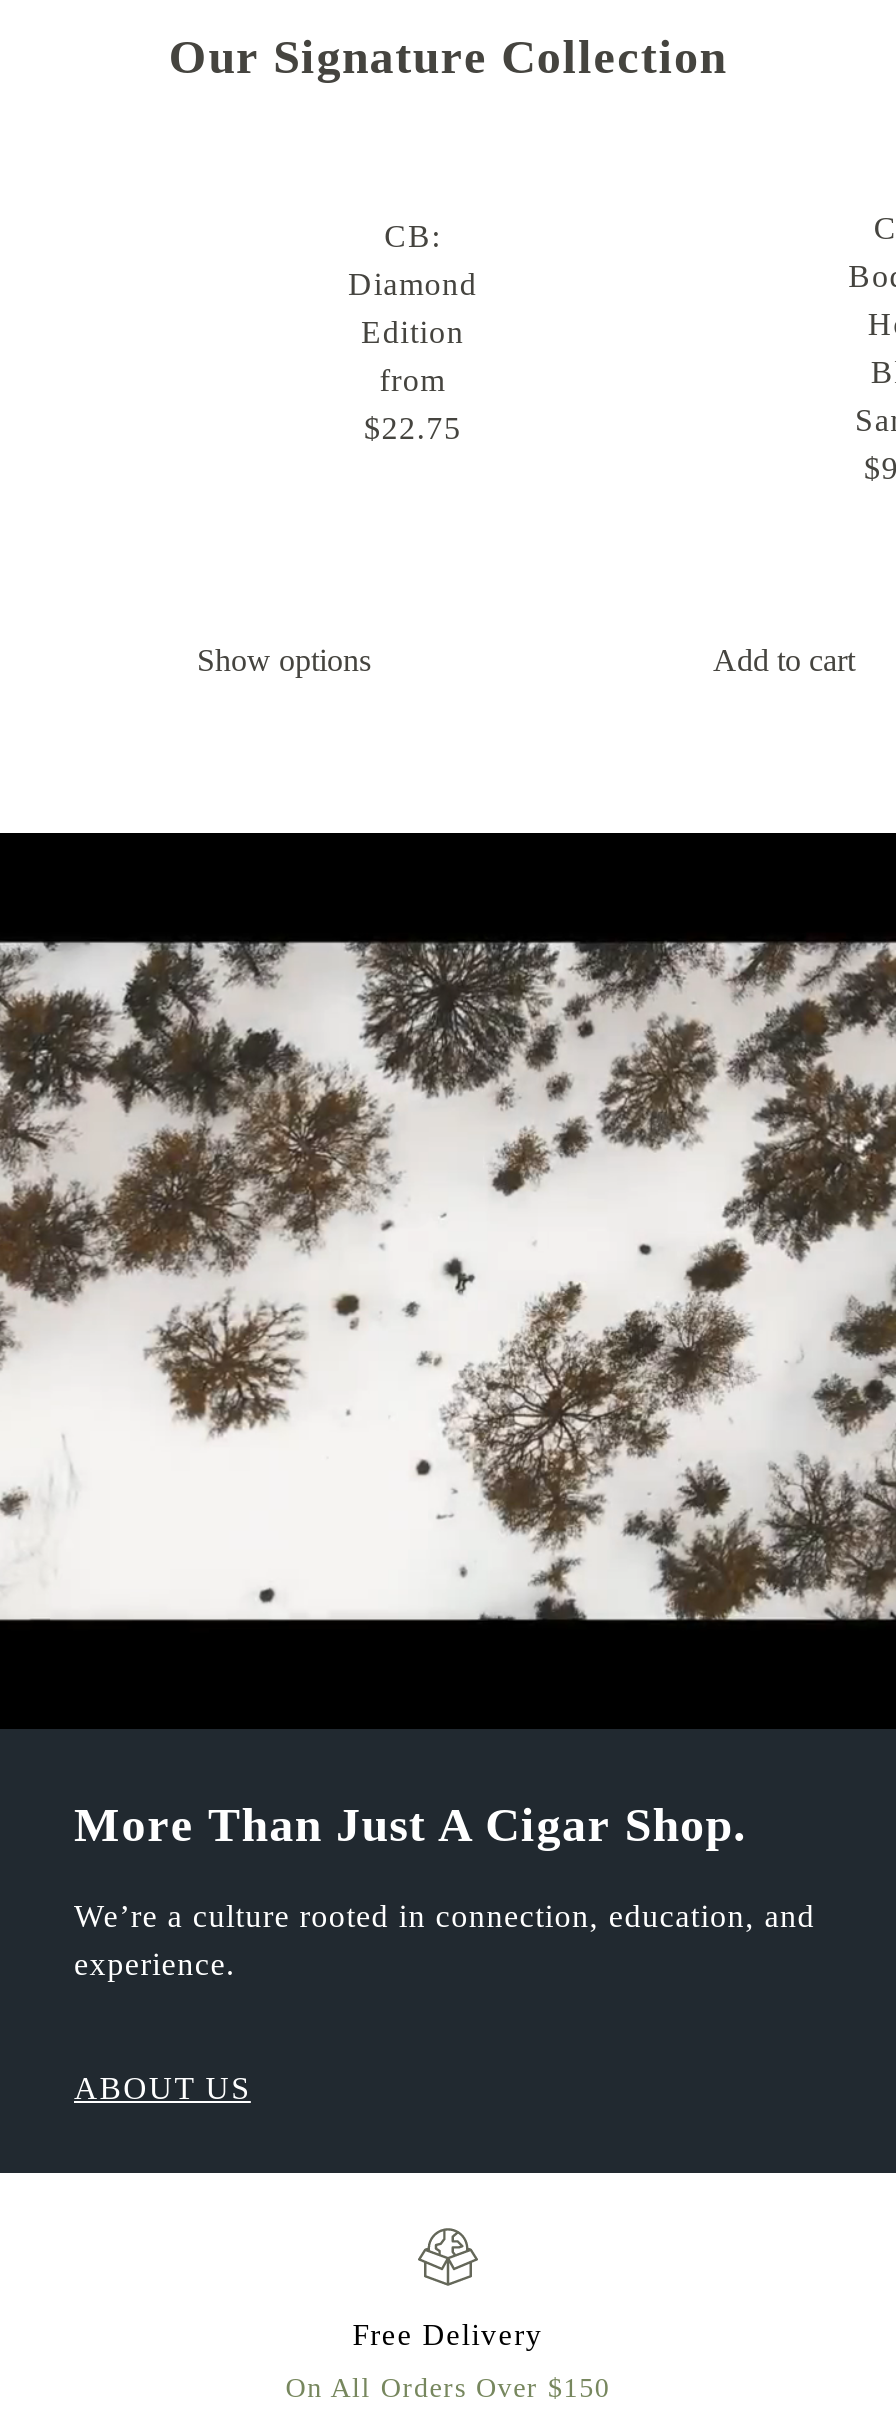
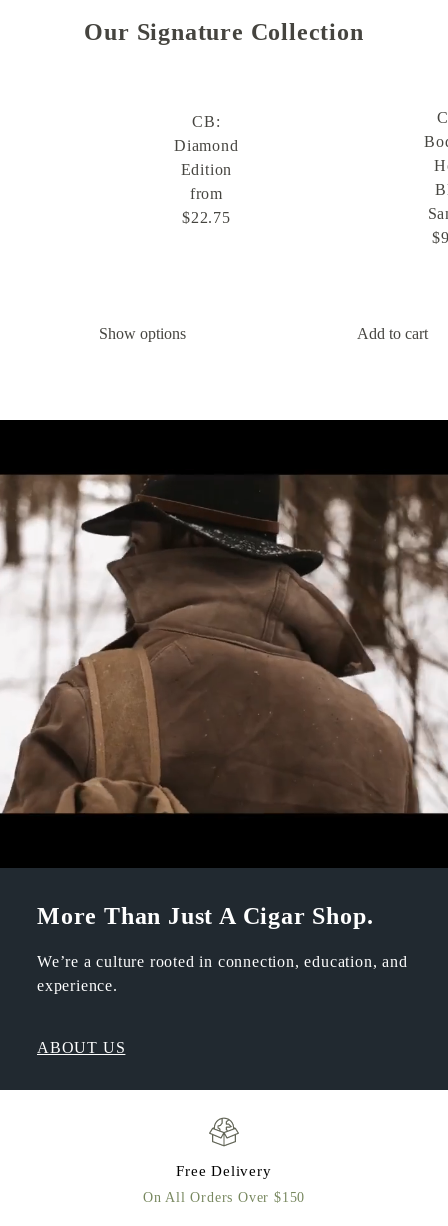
[6,941,890,1623] [image] -> [3,474,445,814] [image]

